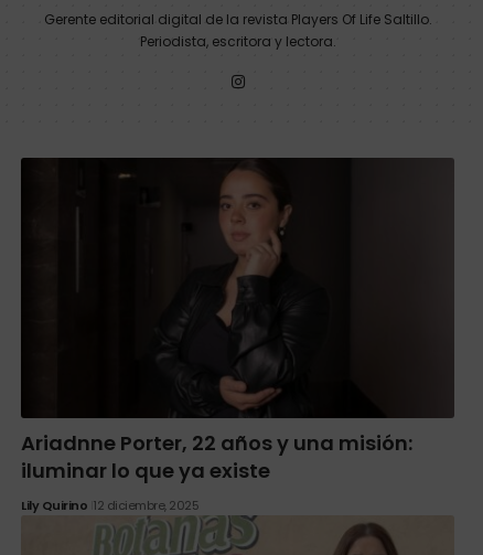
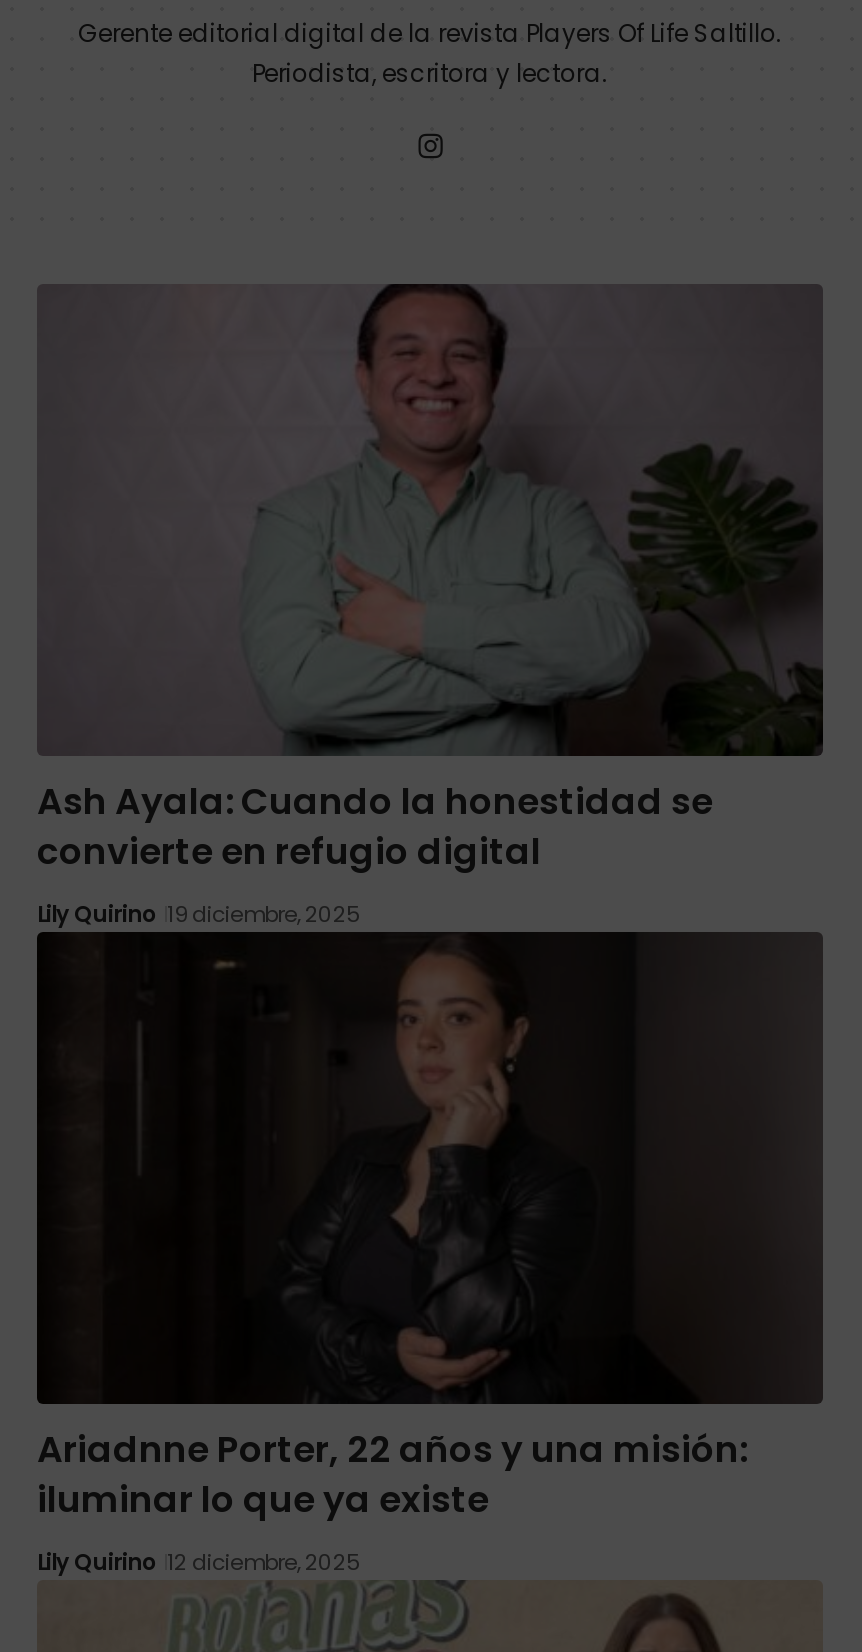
none -> [37,284,823,930] [image] | Ash Ayala: Cuando la honestidad se | convierte en refugio digital | Lily Quirino 19 diciembre, 2025

